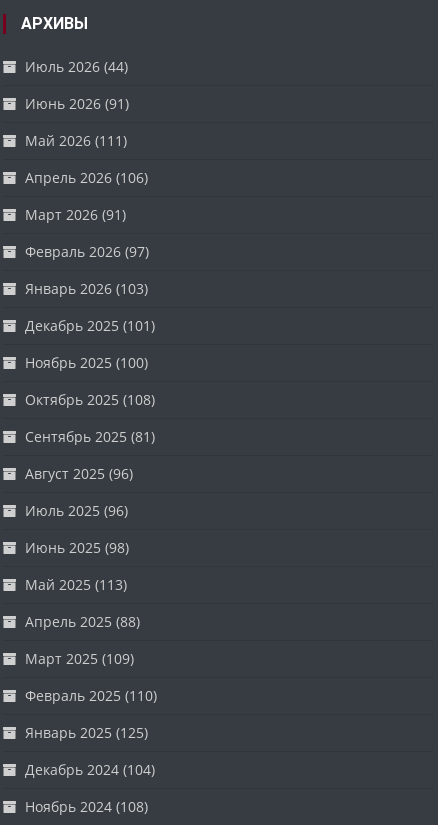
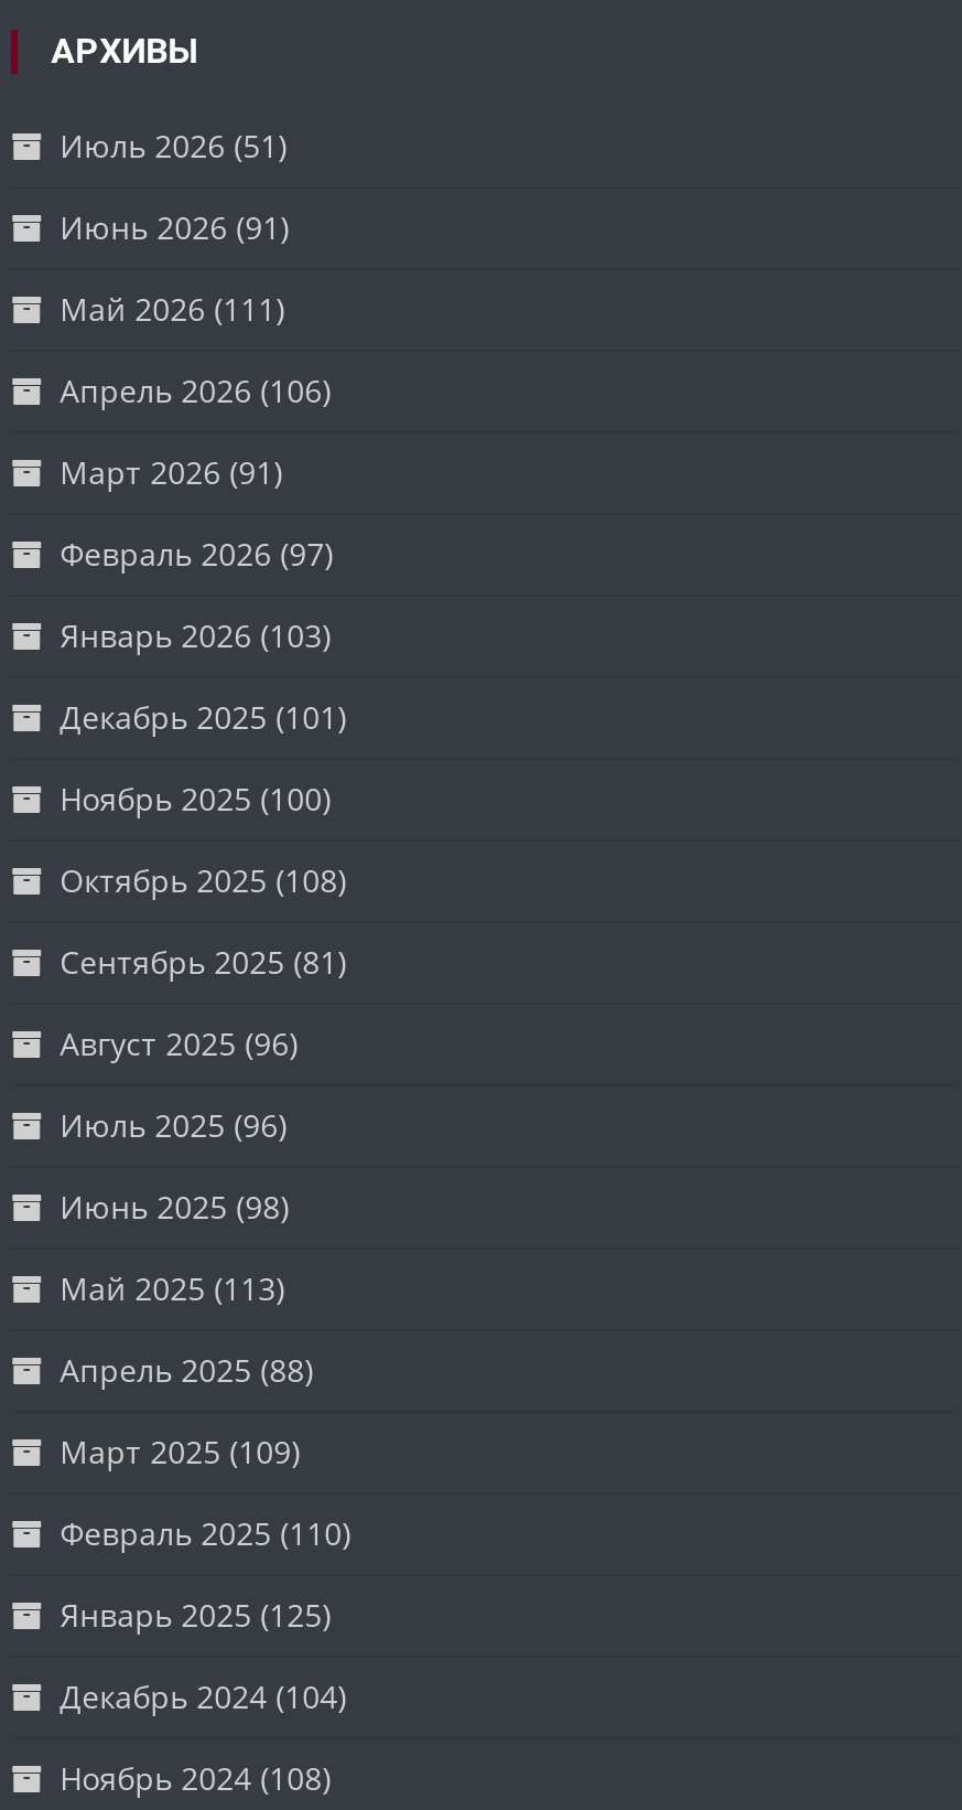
[25,57,128,76] Июль 2026 (44) -> [60,125,287,167] Июль 2026 (51)

